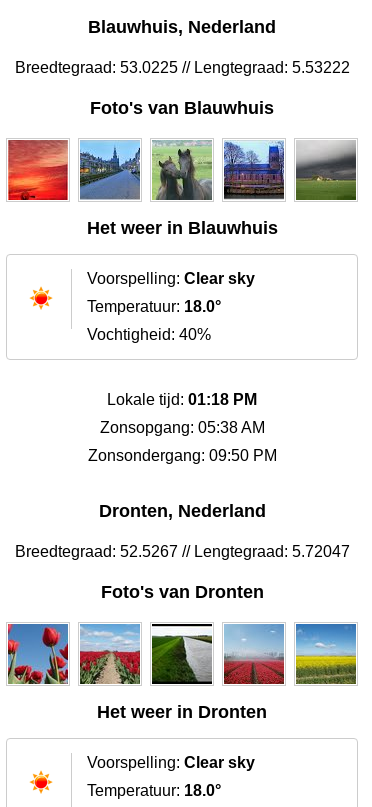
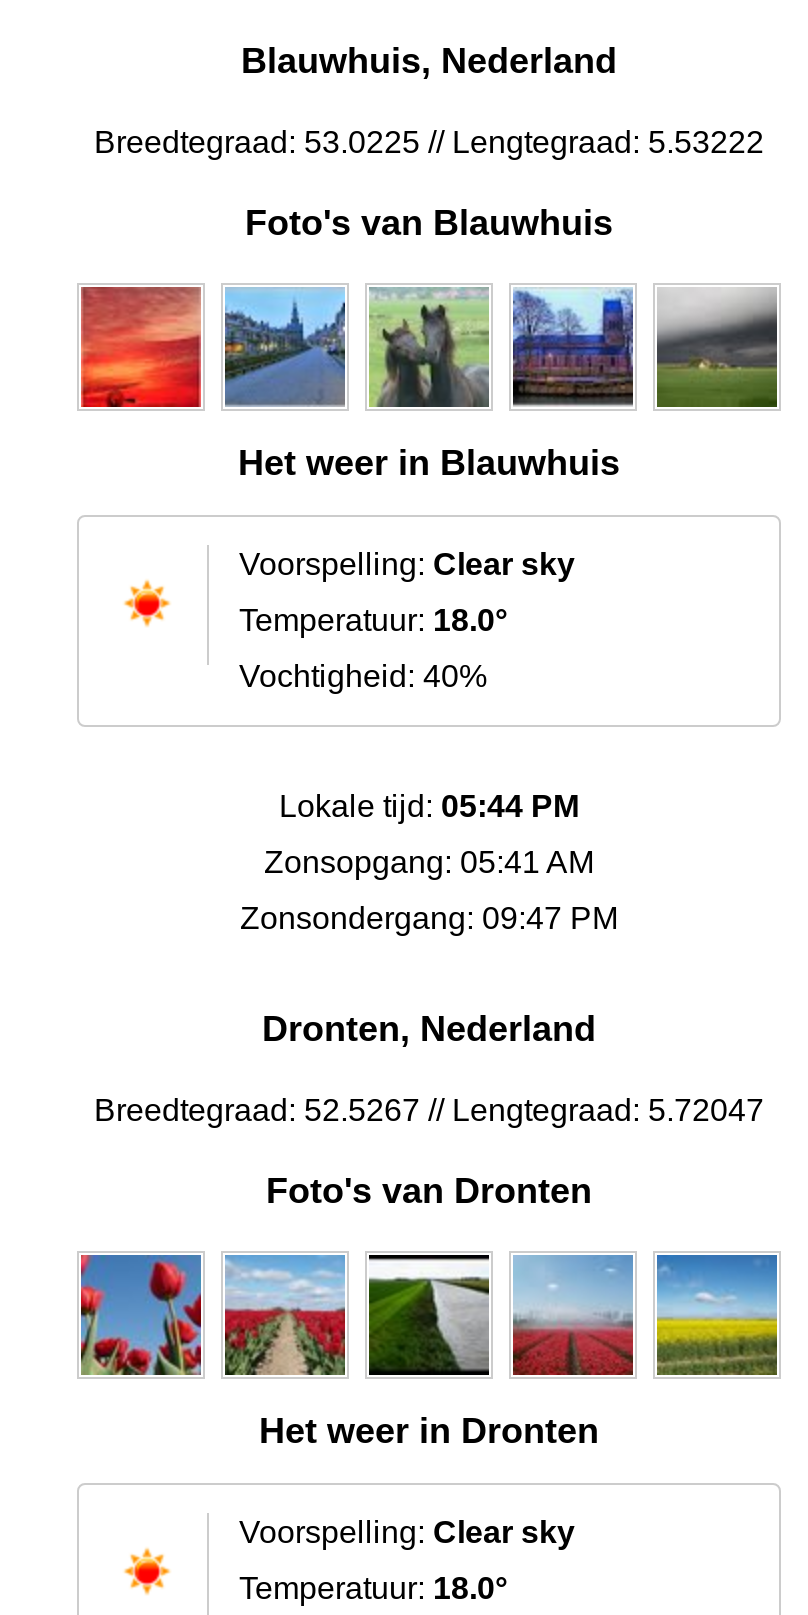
[107,391,257,408] Lokale tijd: 01:18 PM -> [279,790,579,824] Lokale tijd: 05:44 PM
[99,419,264,436] Zonsopgang: 05:38 AM -> [264,846,594,880] Zonsopgang: 05:41 AM
[87,447,276,464] Zonsondergang: 09:50 PM -> [240,902,618,936] Zonsondergang: 09:47 PM

